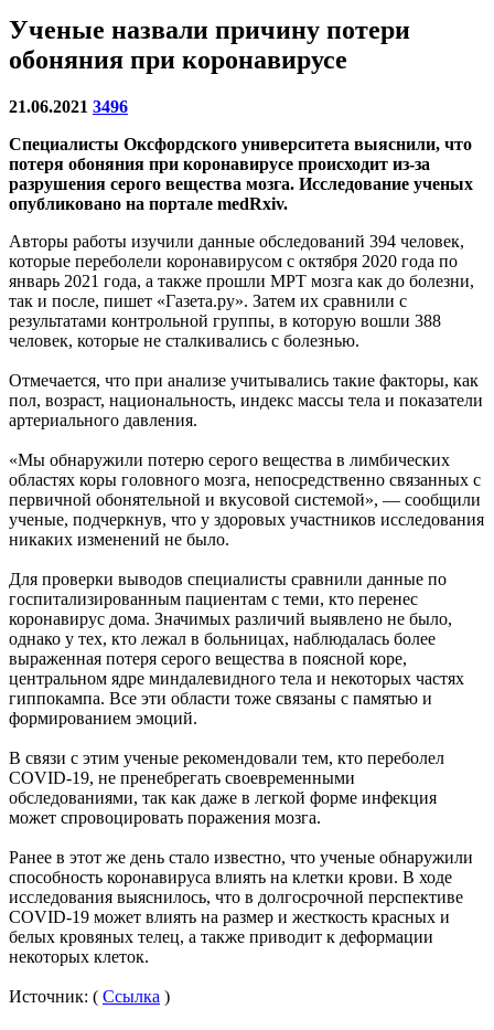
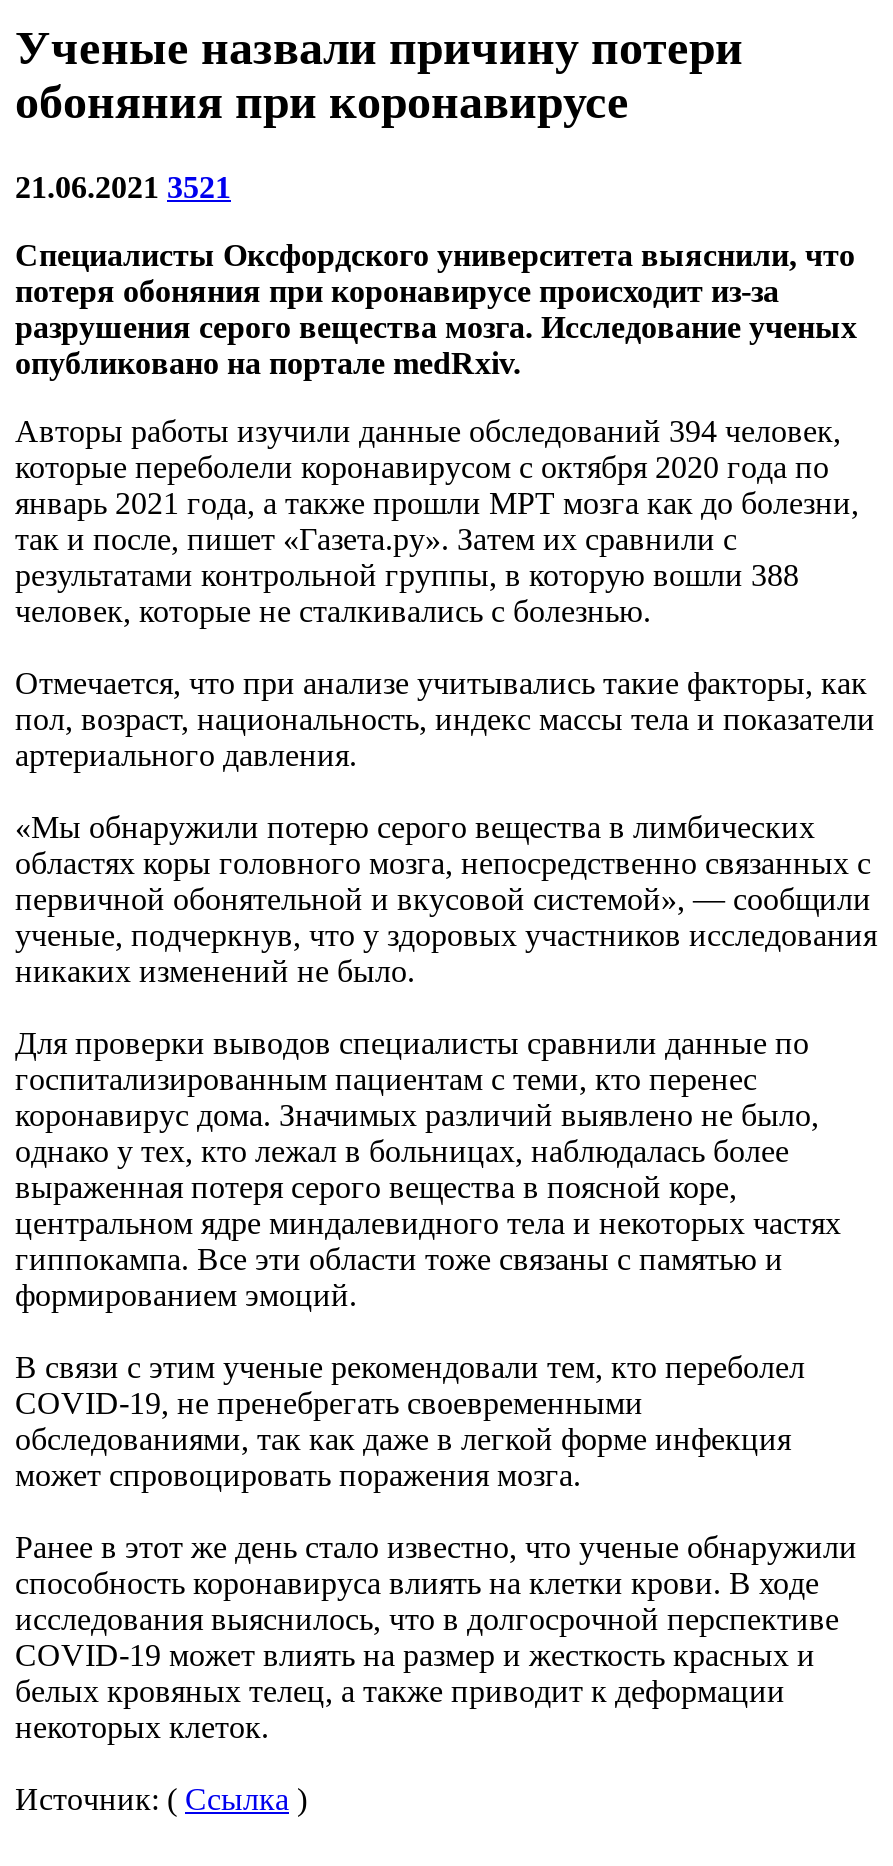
[9,97,128,116] 21.06.2021 3496 -> [15,171,231,205] 21.06.2021 3521

